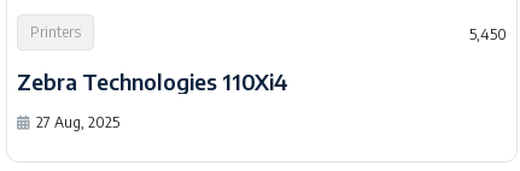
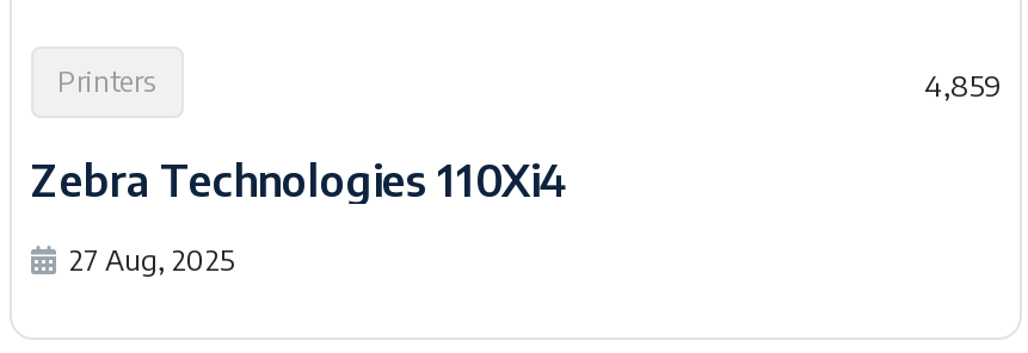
[469,25,507,43] 5,450 -> [924,68,1001,104] 4,859

